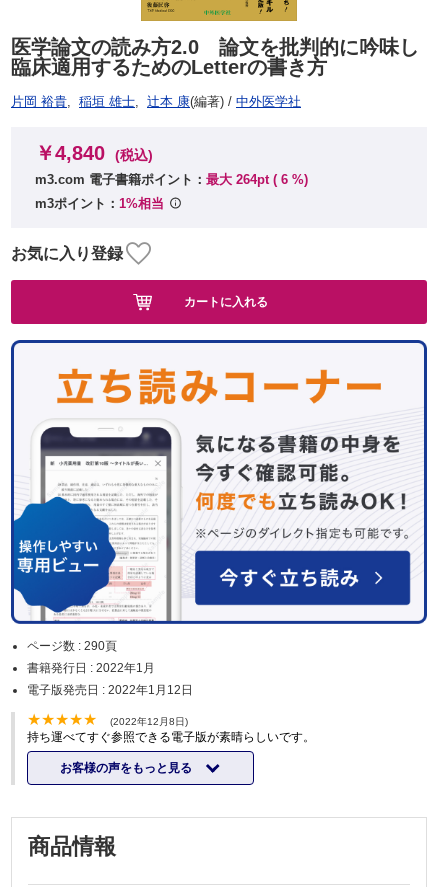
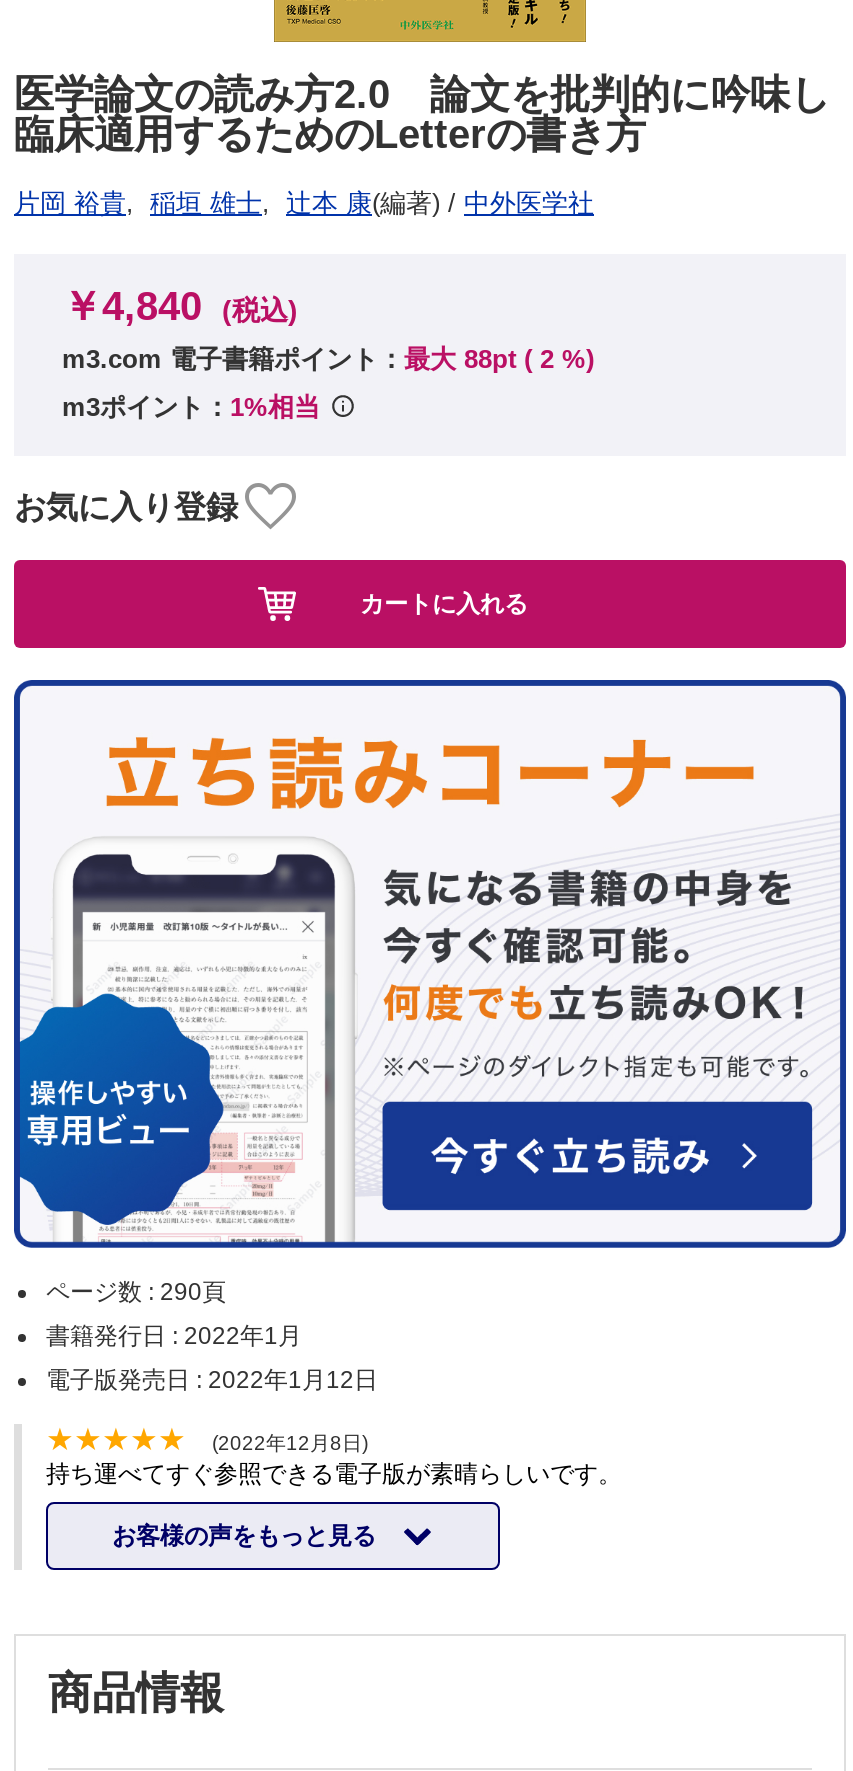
[35,172,308,187] m3.com 電子書籍ポイント：最大 264pt (6%) -> [62,344,594,374] m3.com 電子書籍ポイント：最大 88pt (2%)

